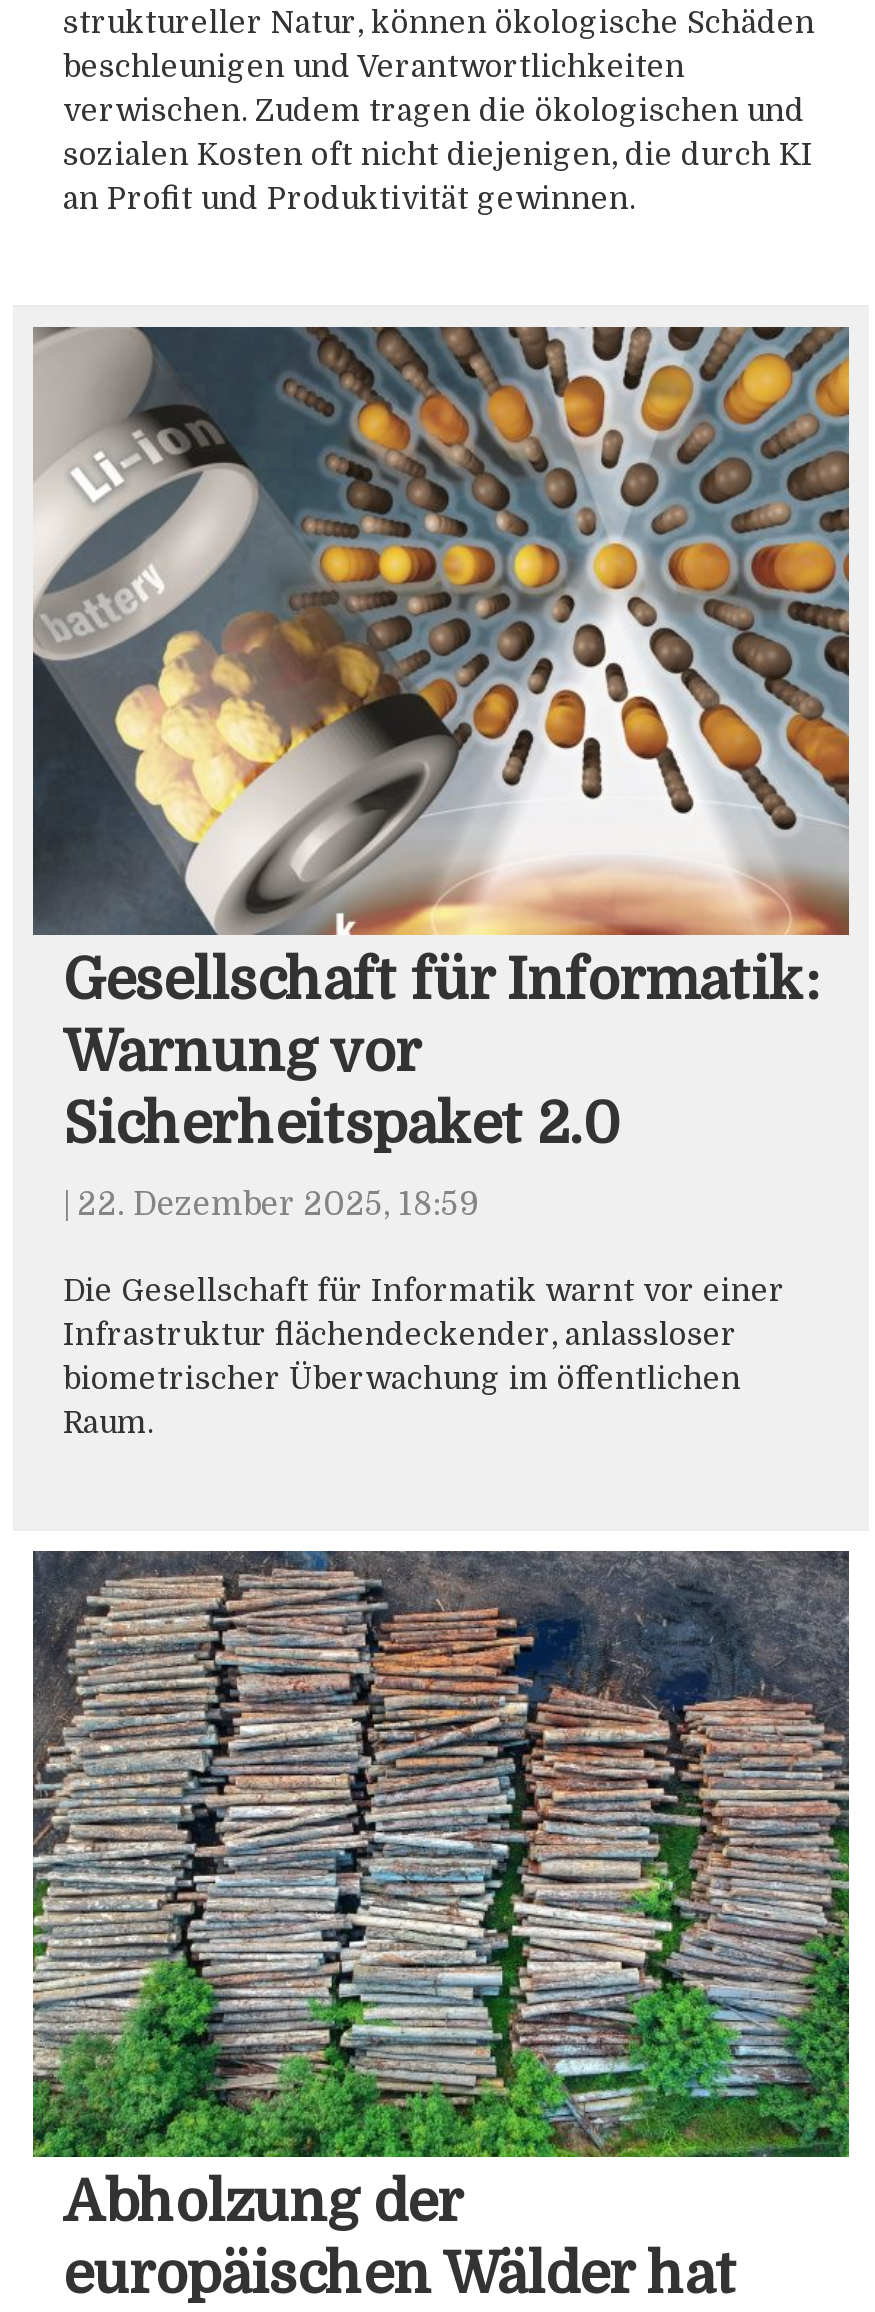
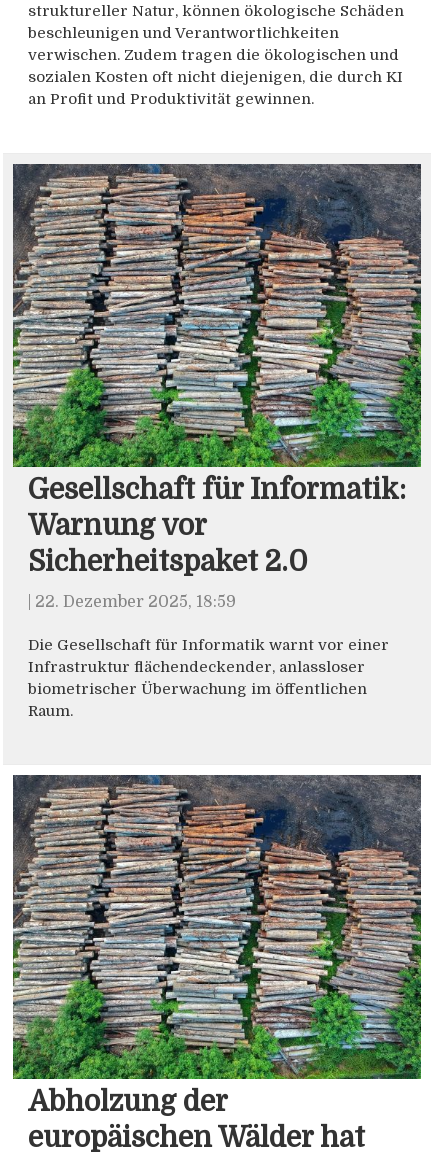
[33,326,851,936] [image] -> [12,163,422,468] [image]

